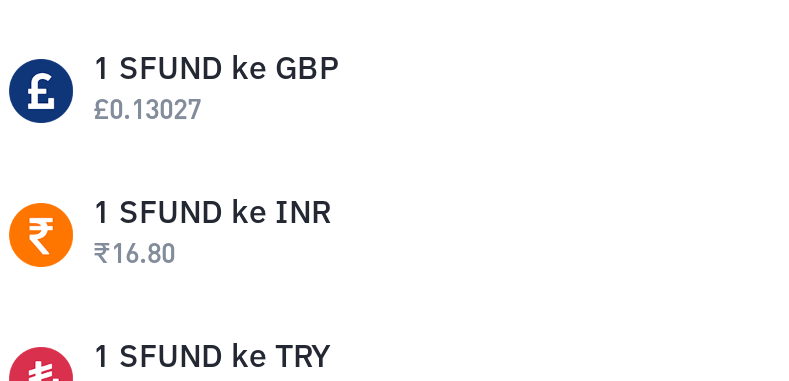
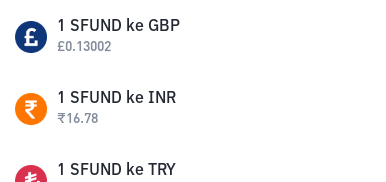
[93,97,201,125] £0.13027 -> [57,40,111,54] £0.13002
[93,241,175,269] ₹16.80 -> [57,112,98,126] ₹16.78

